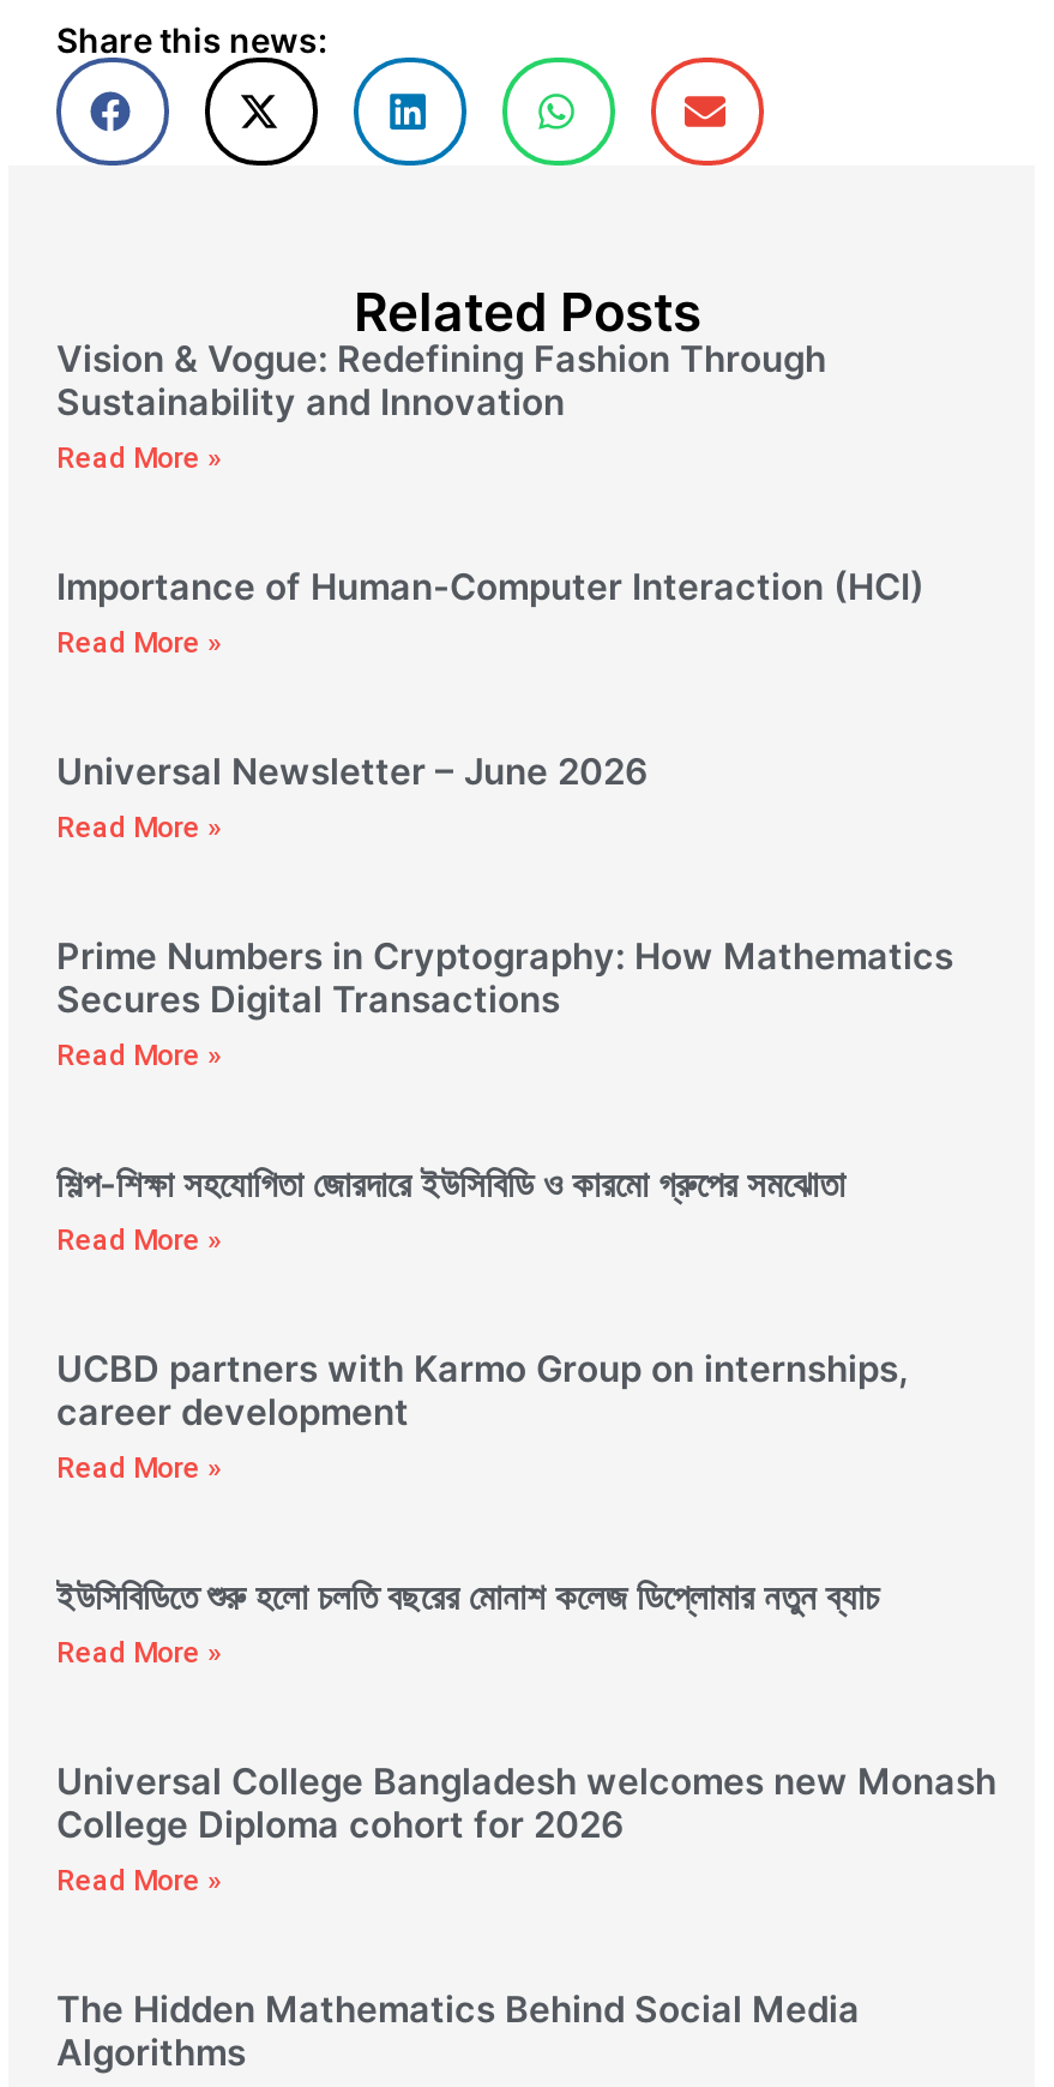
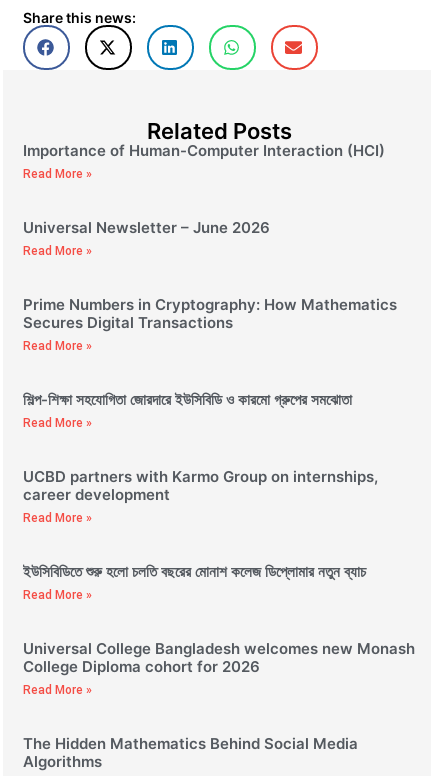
[56,335,826,474] Vision & Vogue: Redefining Fashion Through | Sustainability and Innovation | Read More » -> none

